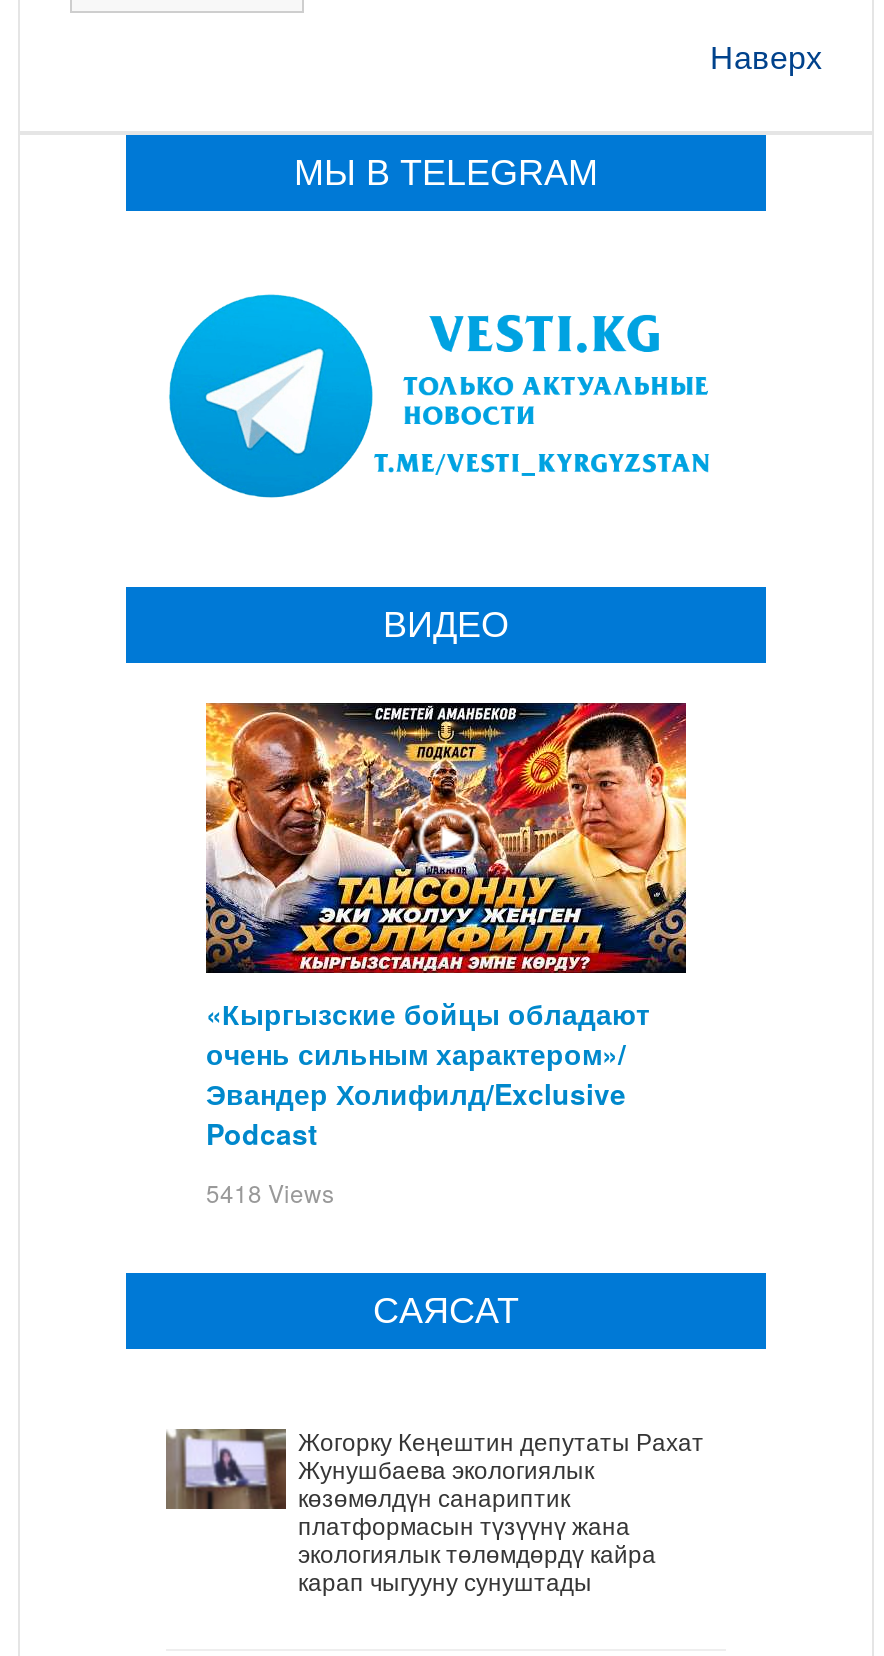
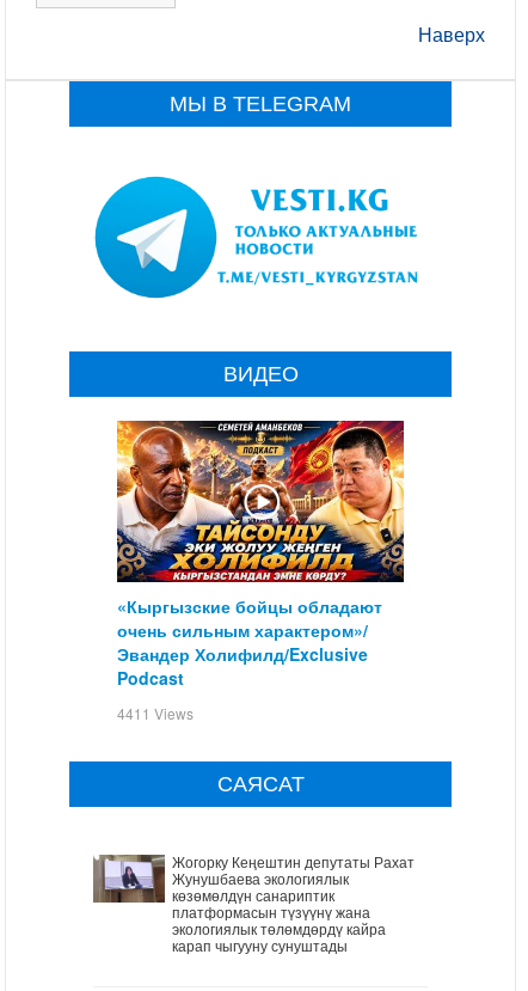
[206,1175,334,1209] 5418 Views -> [117,703,194,723] 4411 Views

